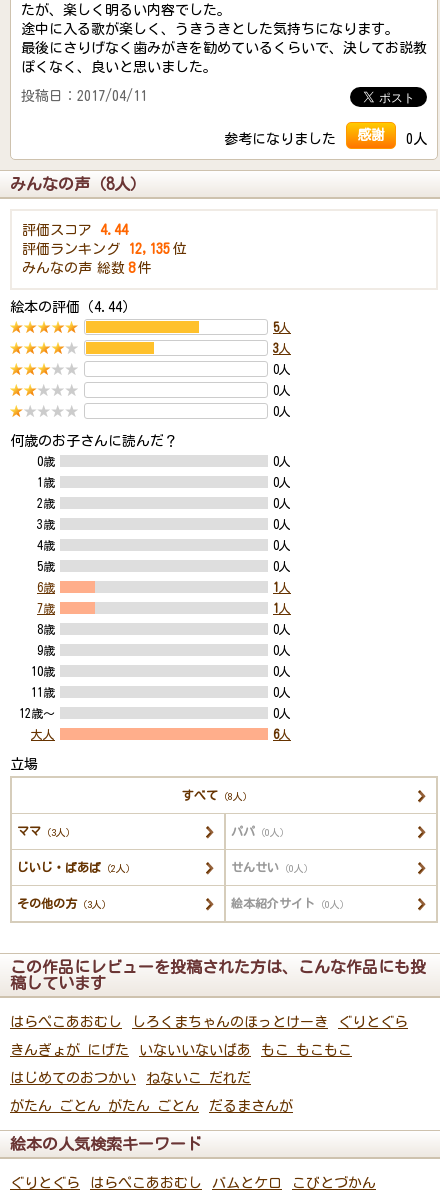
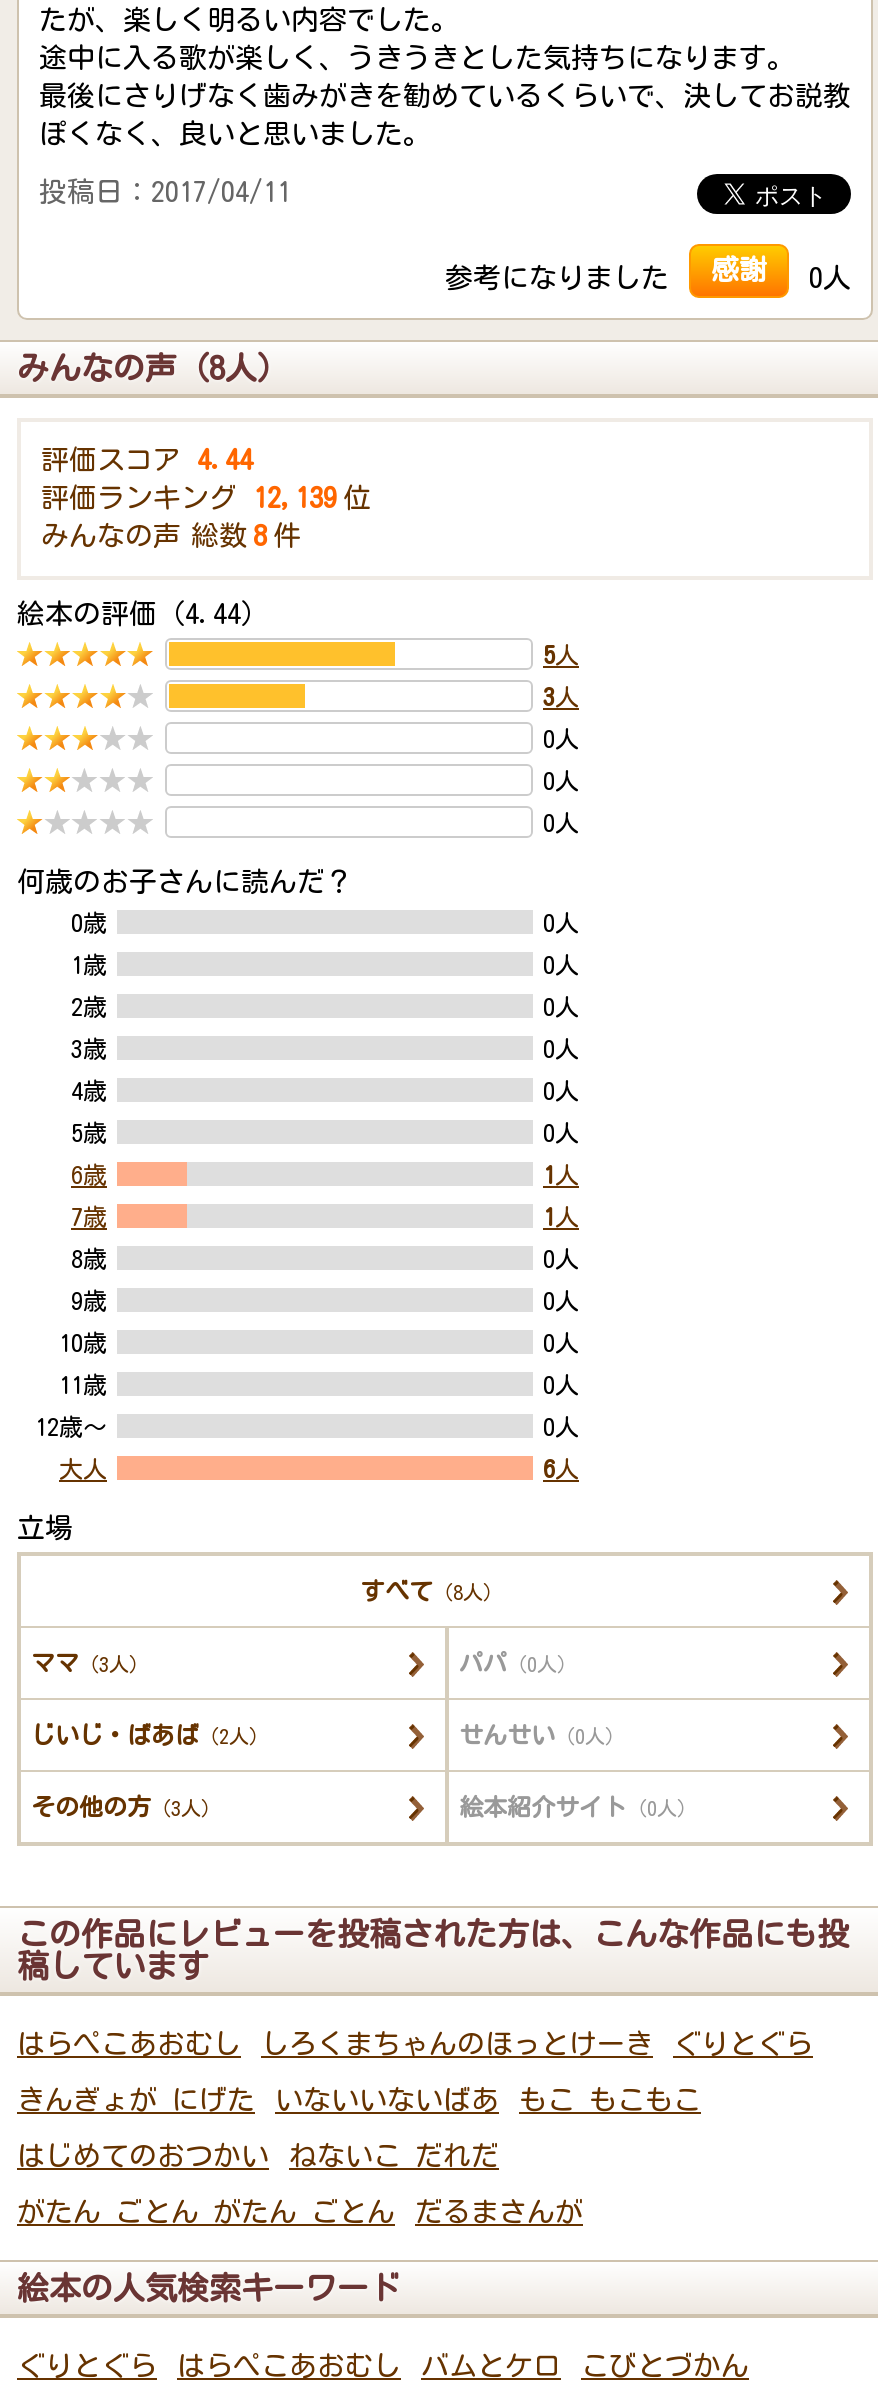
[22,242,187,256] 評価ランキング 12,135 位 -> [41,484,371,512] 評価ランキング 12,139 位

